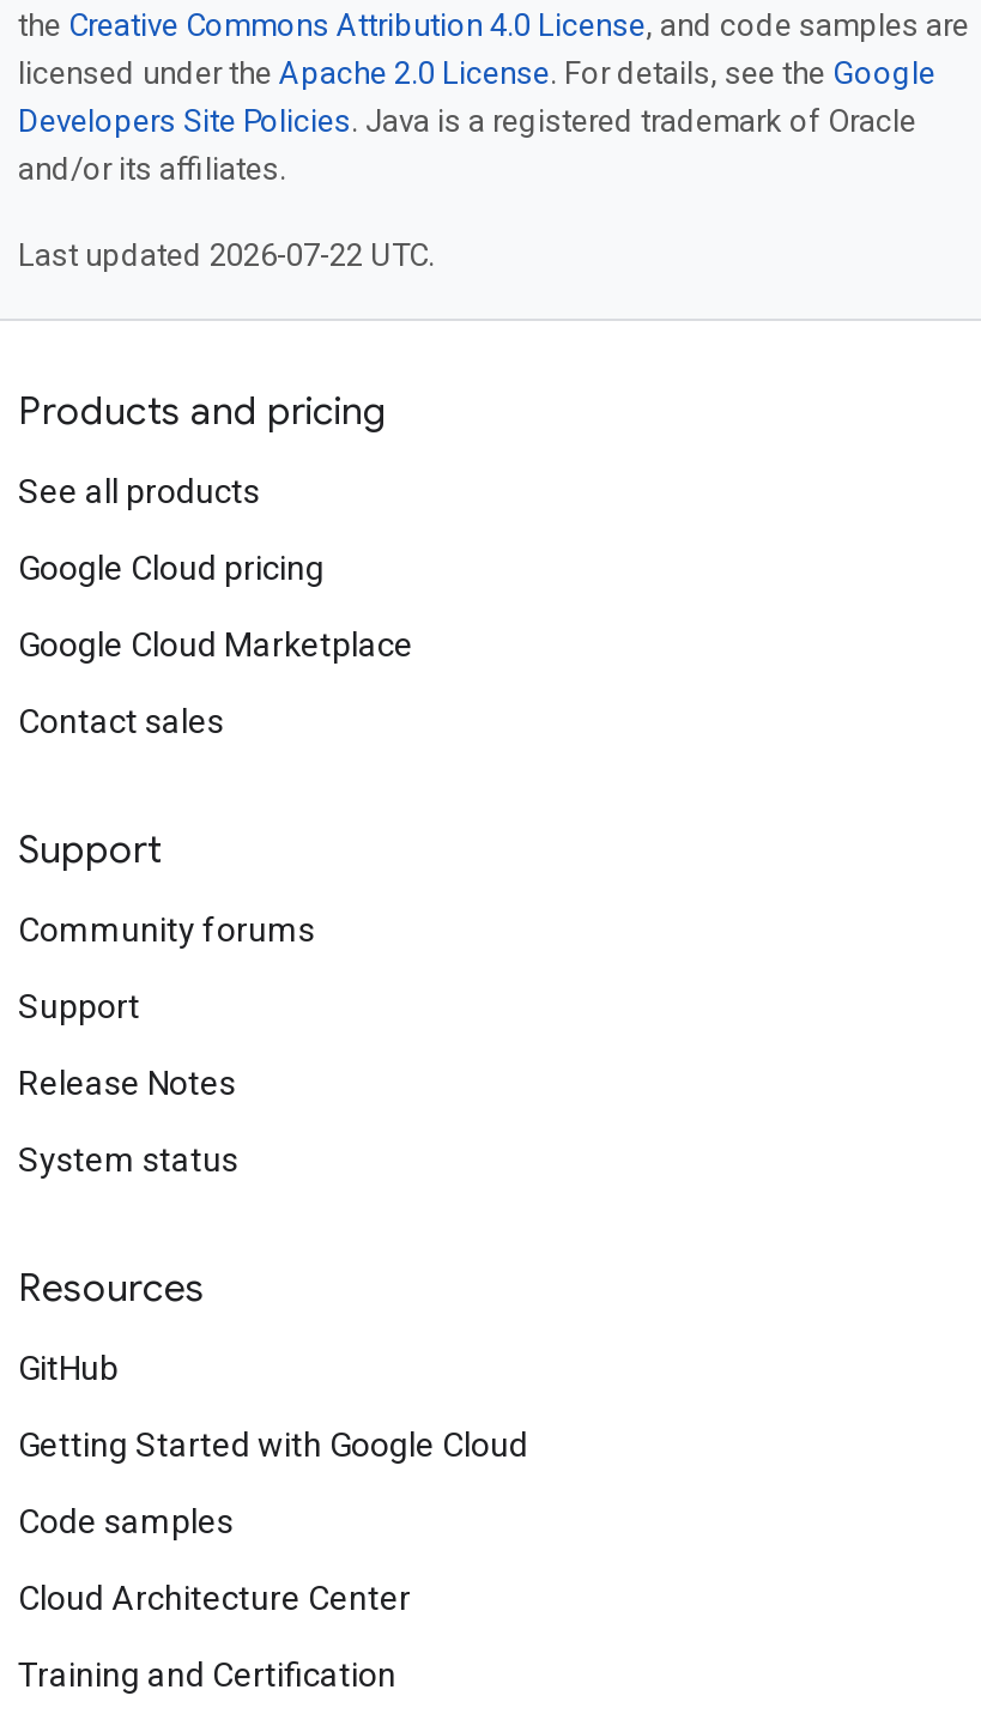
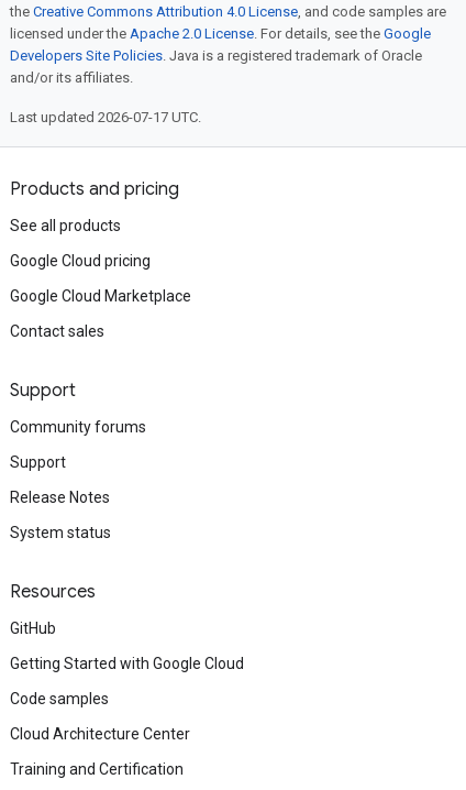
[18,237,435,273] Last updated 2026-07-22 UTC. -> [10,109,201,125] Last updated 2026-07-17 UTC.

